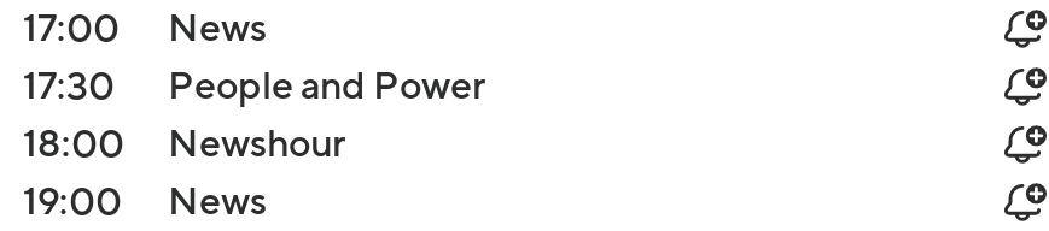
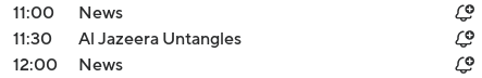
[23,7,267,51] 17:00 News -> [13,3,123,23] 11:00 News
[23,65,486,224] 17:30 | People and Power | 18:00 | Newshour | 19:00 -> [13,29,242,75] 11:30 | Al Jazeera Untangles | 12:00

